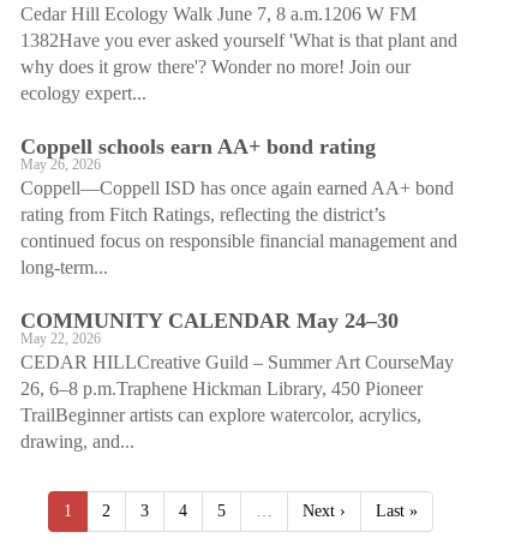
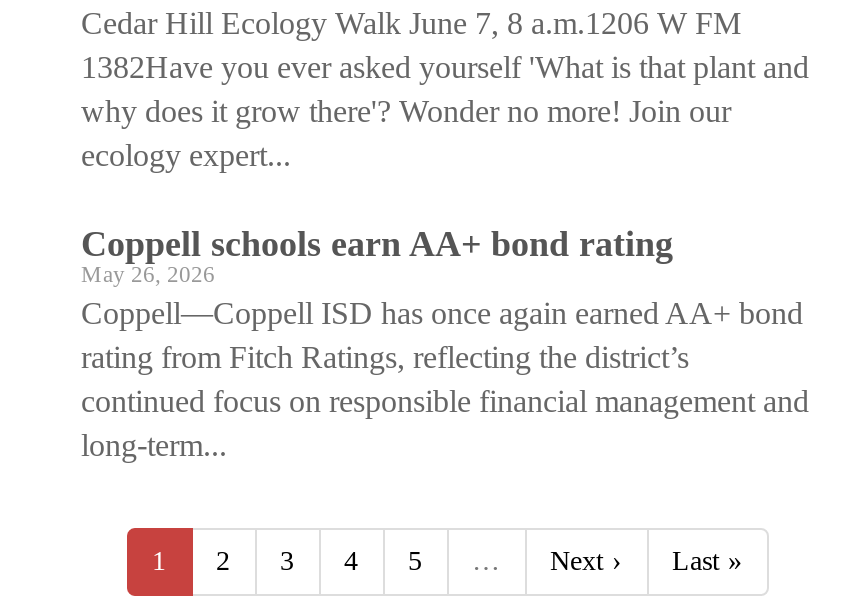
[20,308,454,451] COMMUNITY CALENDAR May 24–30 | May 22, 2026 | CEDAR HILLCreative Guild – Summer Art CourseMay | 26, 6–8 p.m.Traphene Hickman Library, 450 Pioneer | TrailBeginner artists can explore watercolor, acrylics, | drawing, and... -> none

